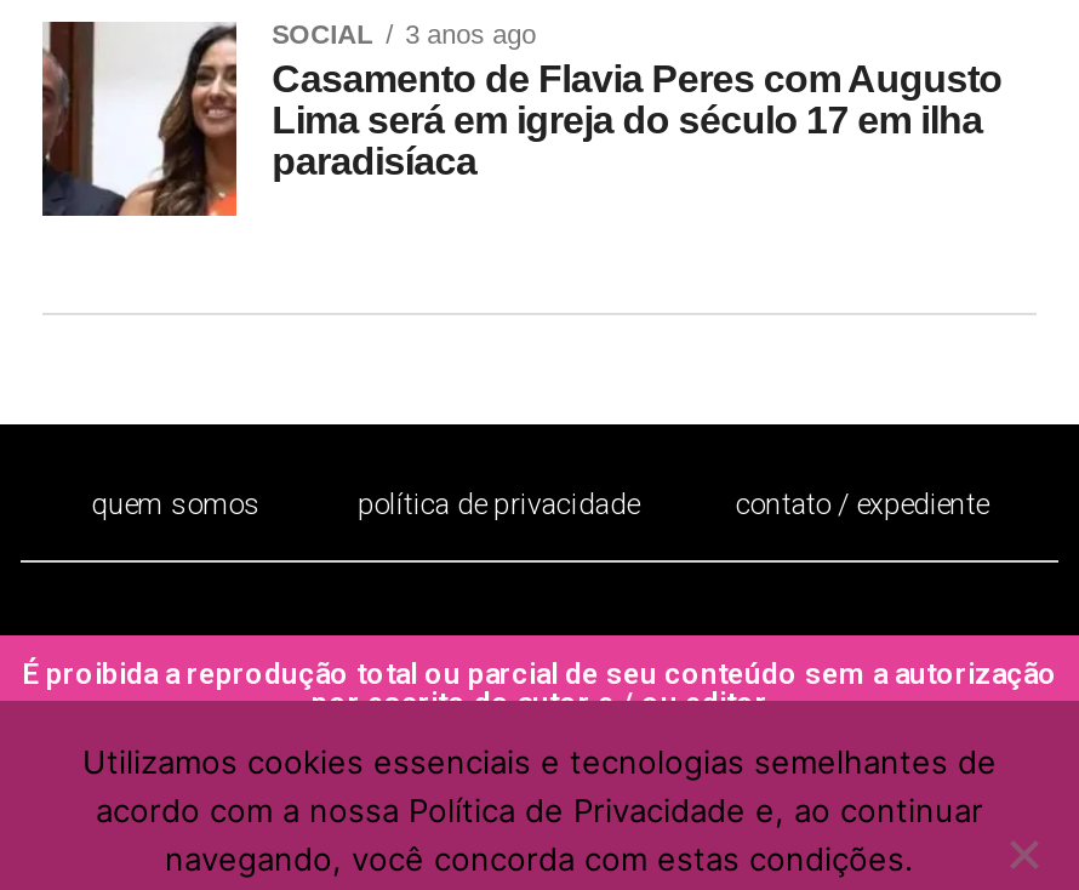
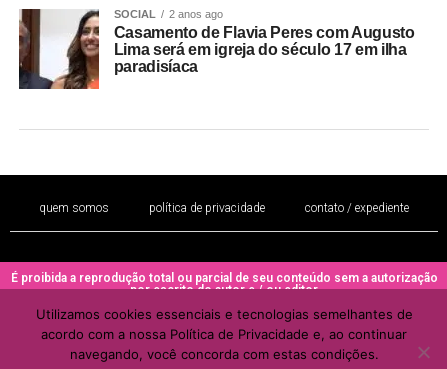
[272,19,536,49] SOCIAL 3 anos ago -> [114,8,223,20] SOCIAL 2 anos ago

